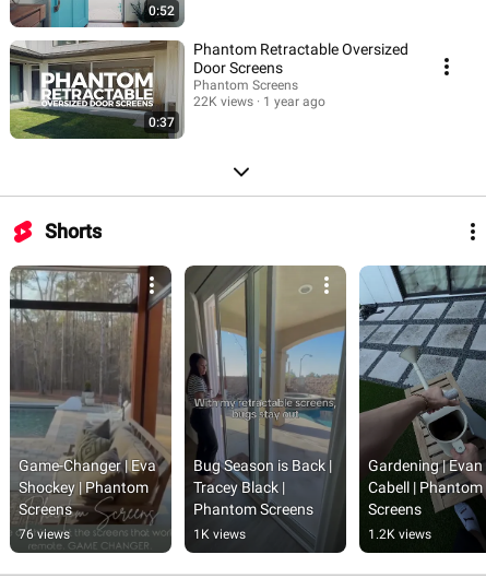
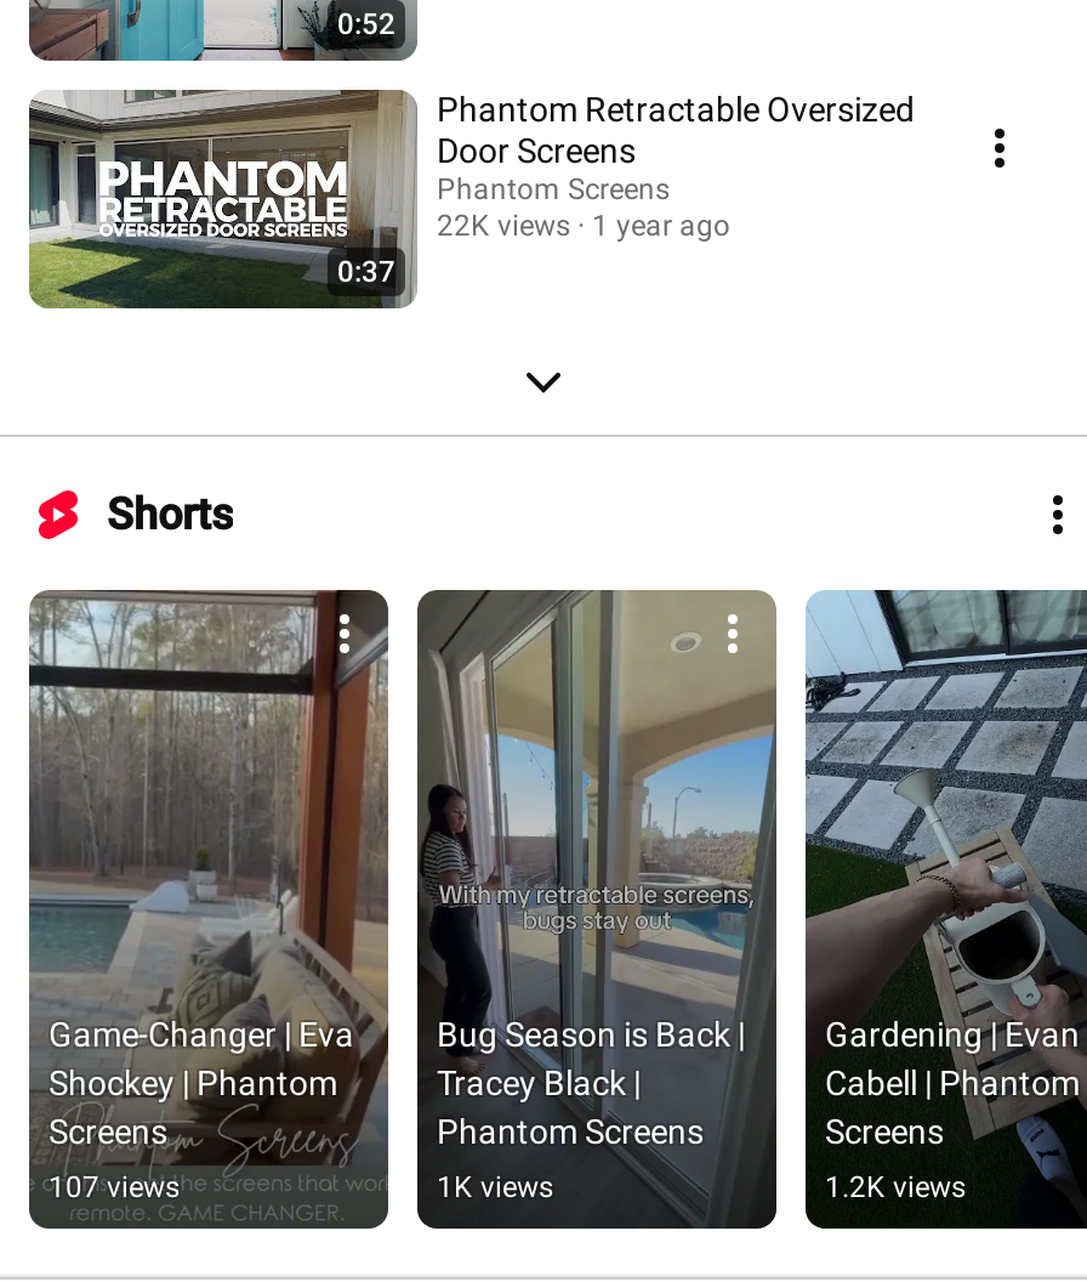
[19,527,70,542] 76 views -> [49,1170,180,1204] 107 views

